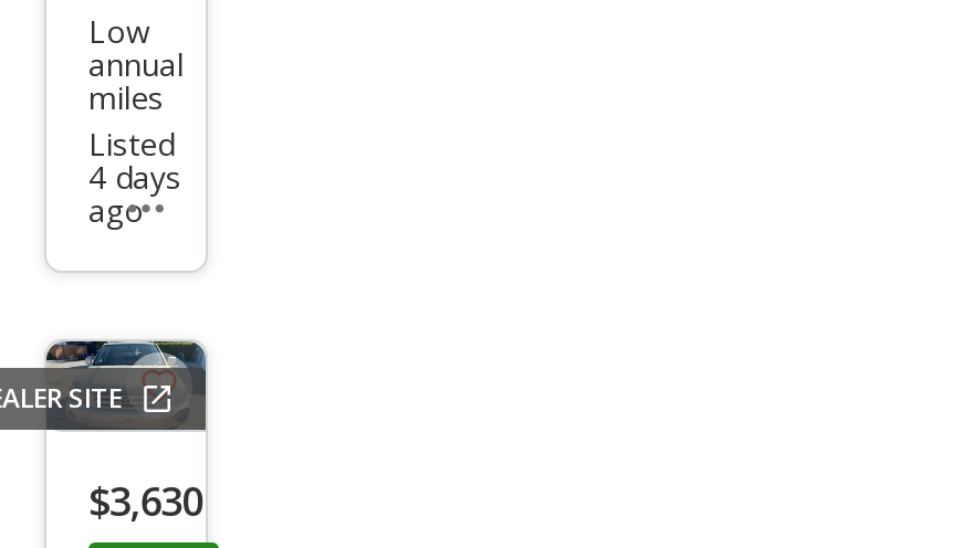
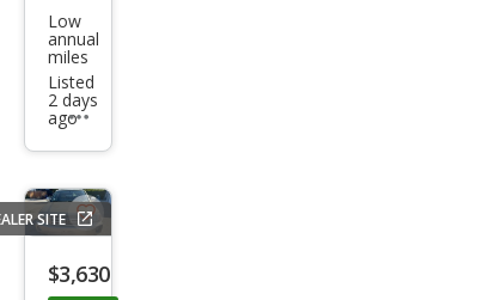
[88,156,181,198] 4 days -> [48,88,98,111] 2 days

